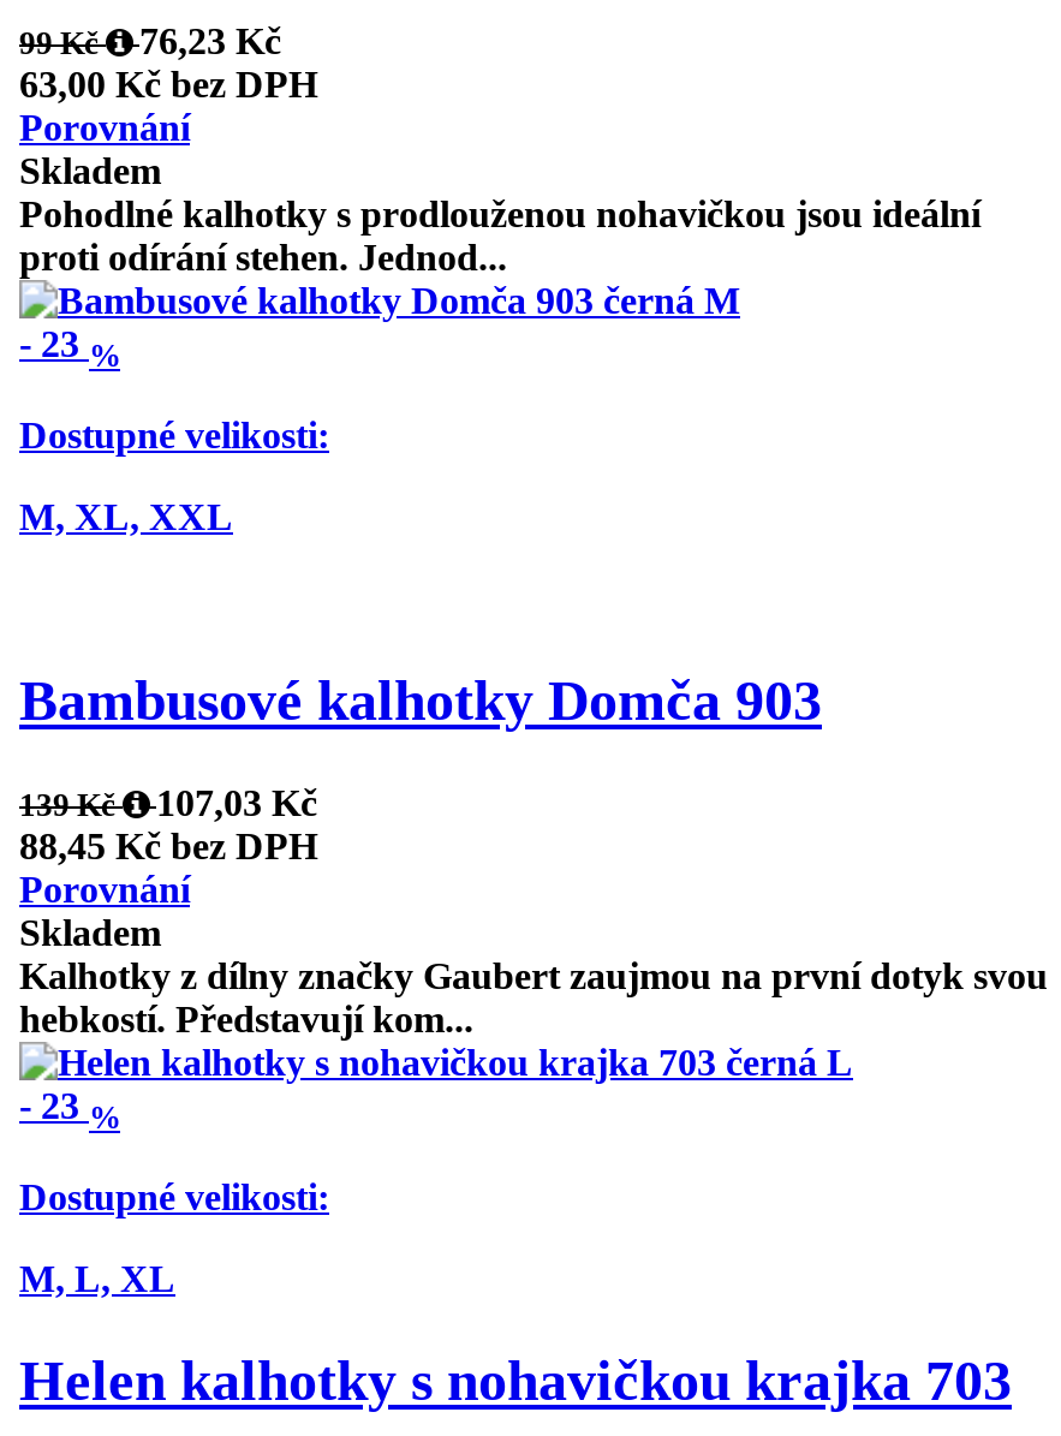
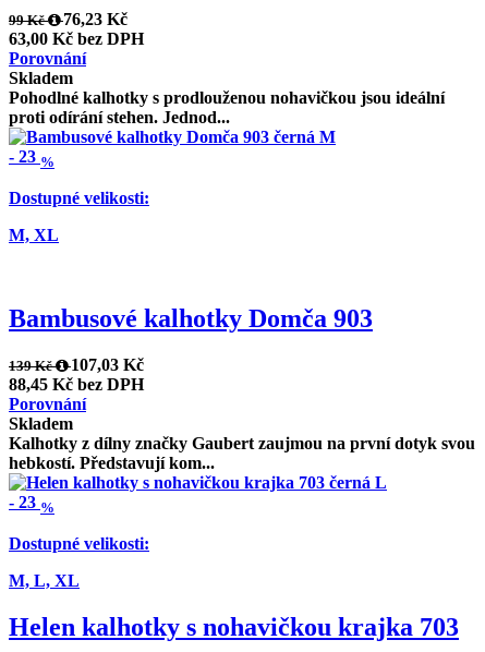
[19,496,233,537] M, XL, XXL -> [9,226,59,244] M, XL

